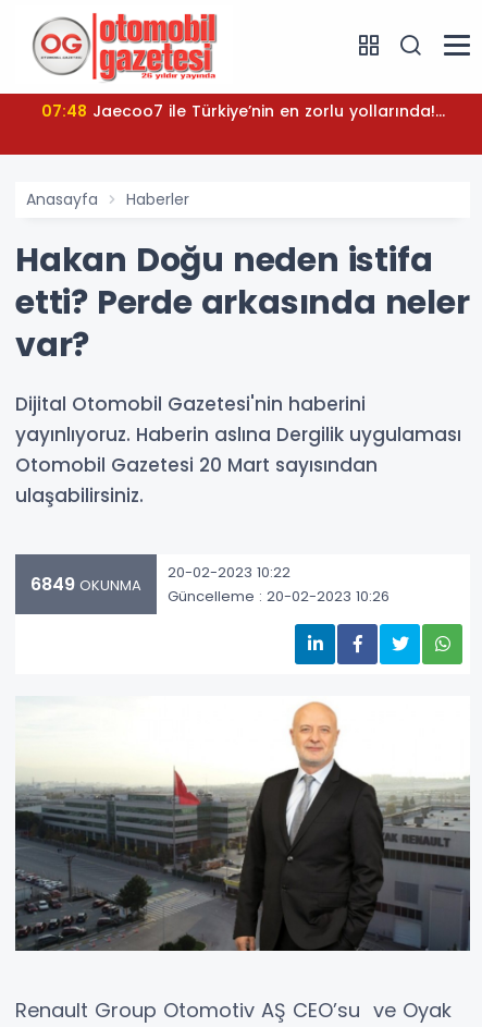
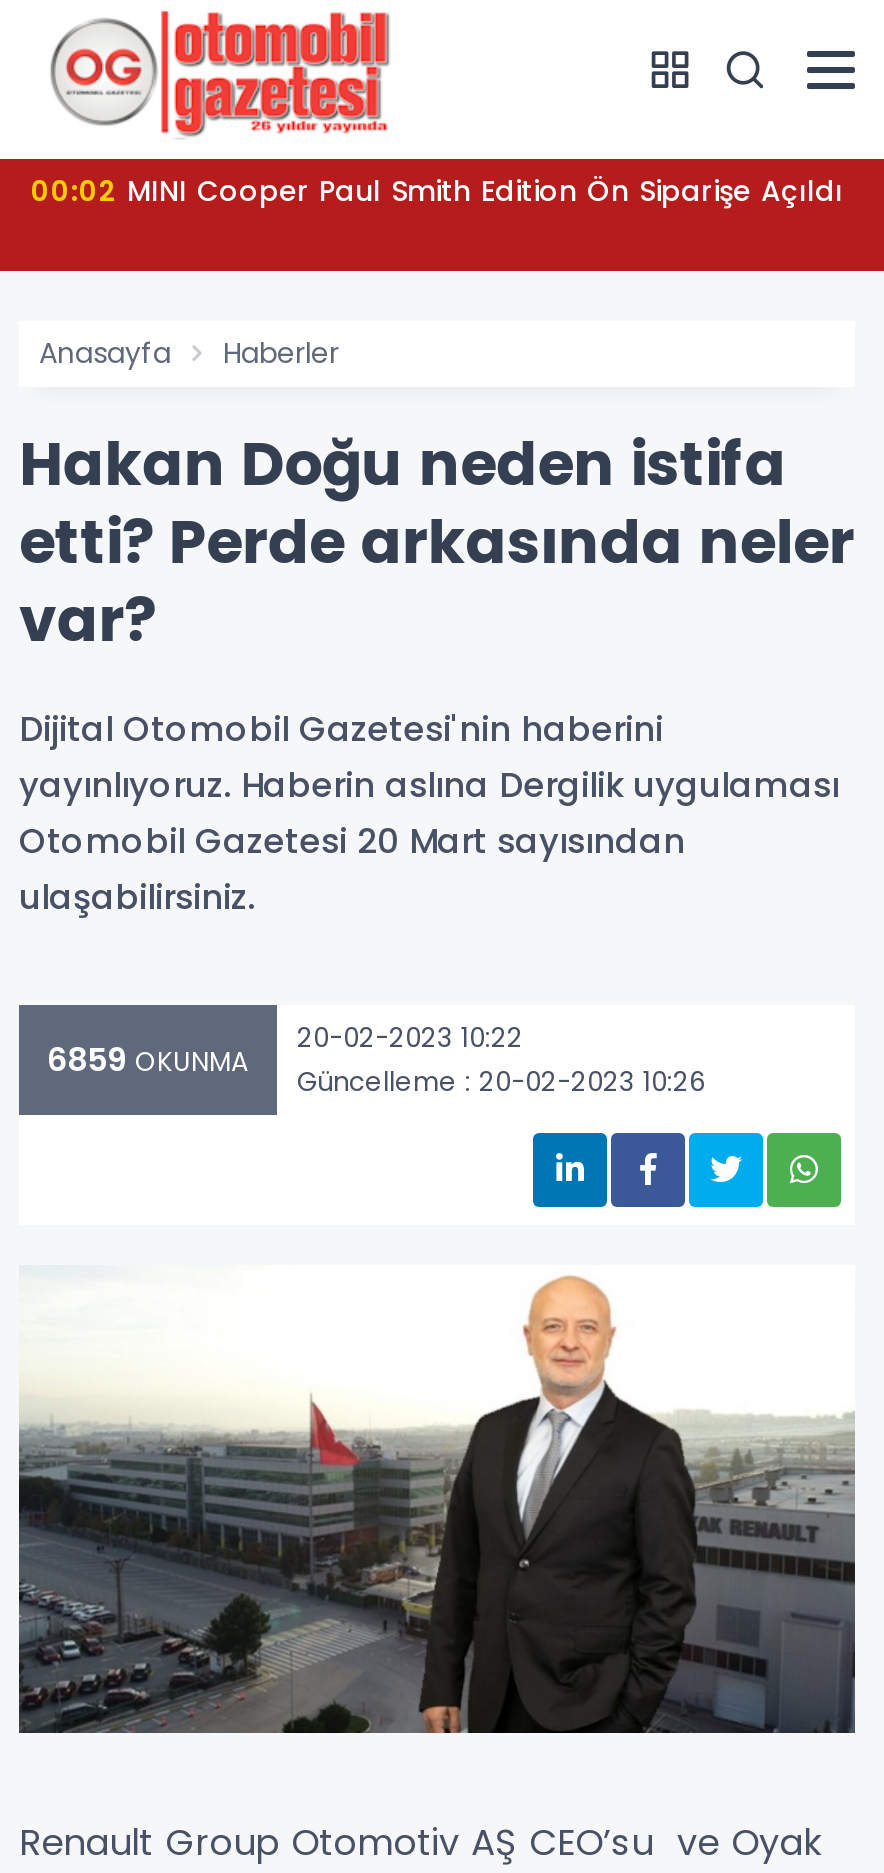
[41,100,444,122] 07:48 Jaecoo7 ile Türkiye’nin en zorlu yollarında!... -> [31,171,843,211] 00:02 MINI Cooper Paul Smith Edition Ön Siparişe Açıldı
[30,561,390,606] 6849 OKUNMA 20-02-2023 10:22 Güncelleme : 20-02-2023 10:26 -> [47,1018,705,1100] 6859 OKUNMA 20-02-2023 10:22 Güncelleme : 20-02-2023 10:26

